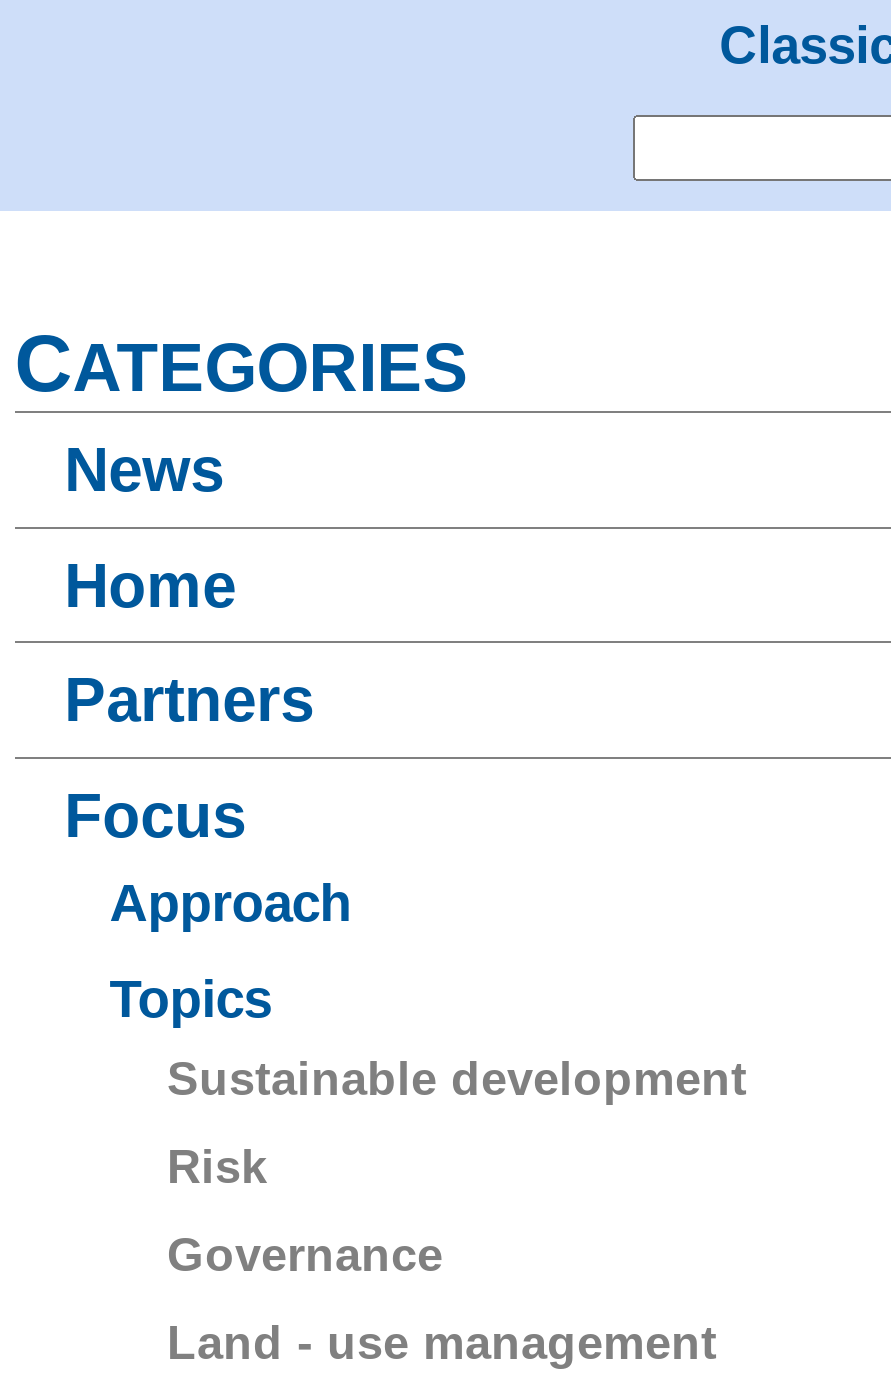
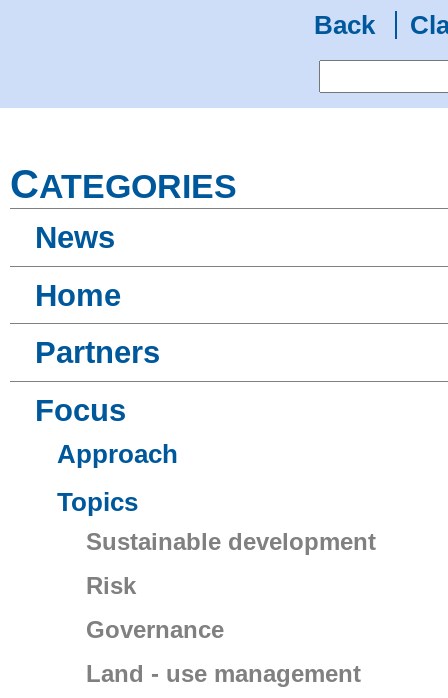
none -> [314,11,375,39] Back

